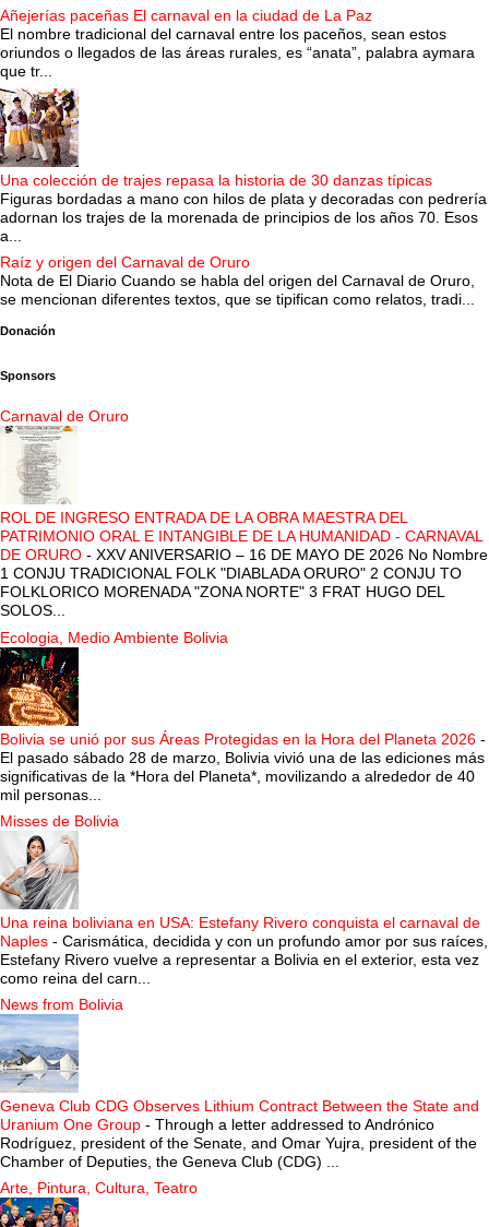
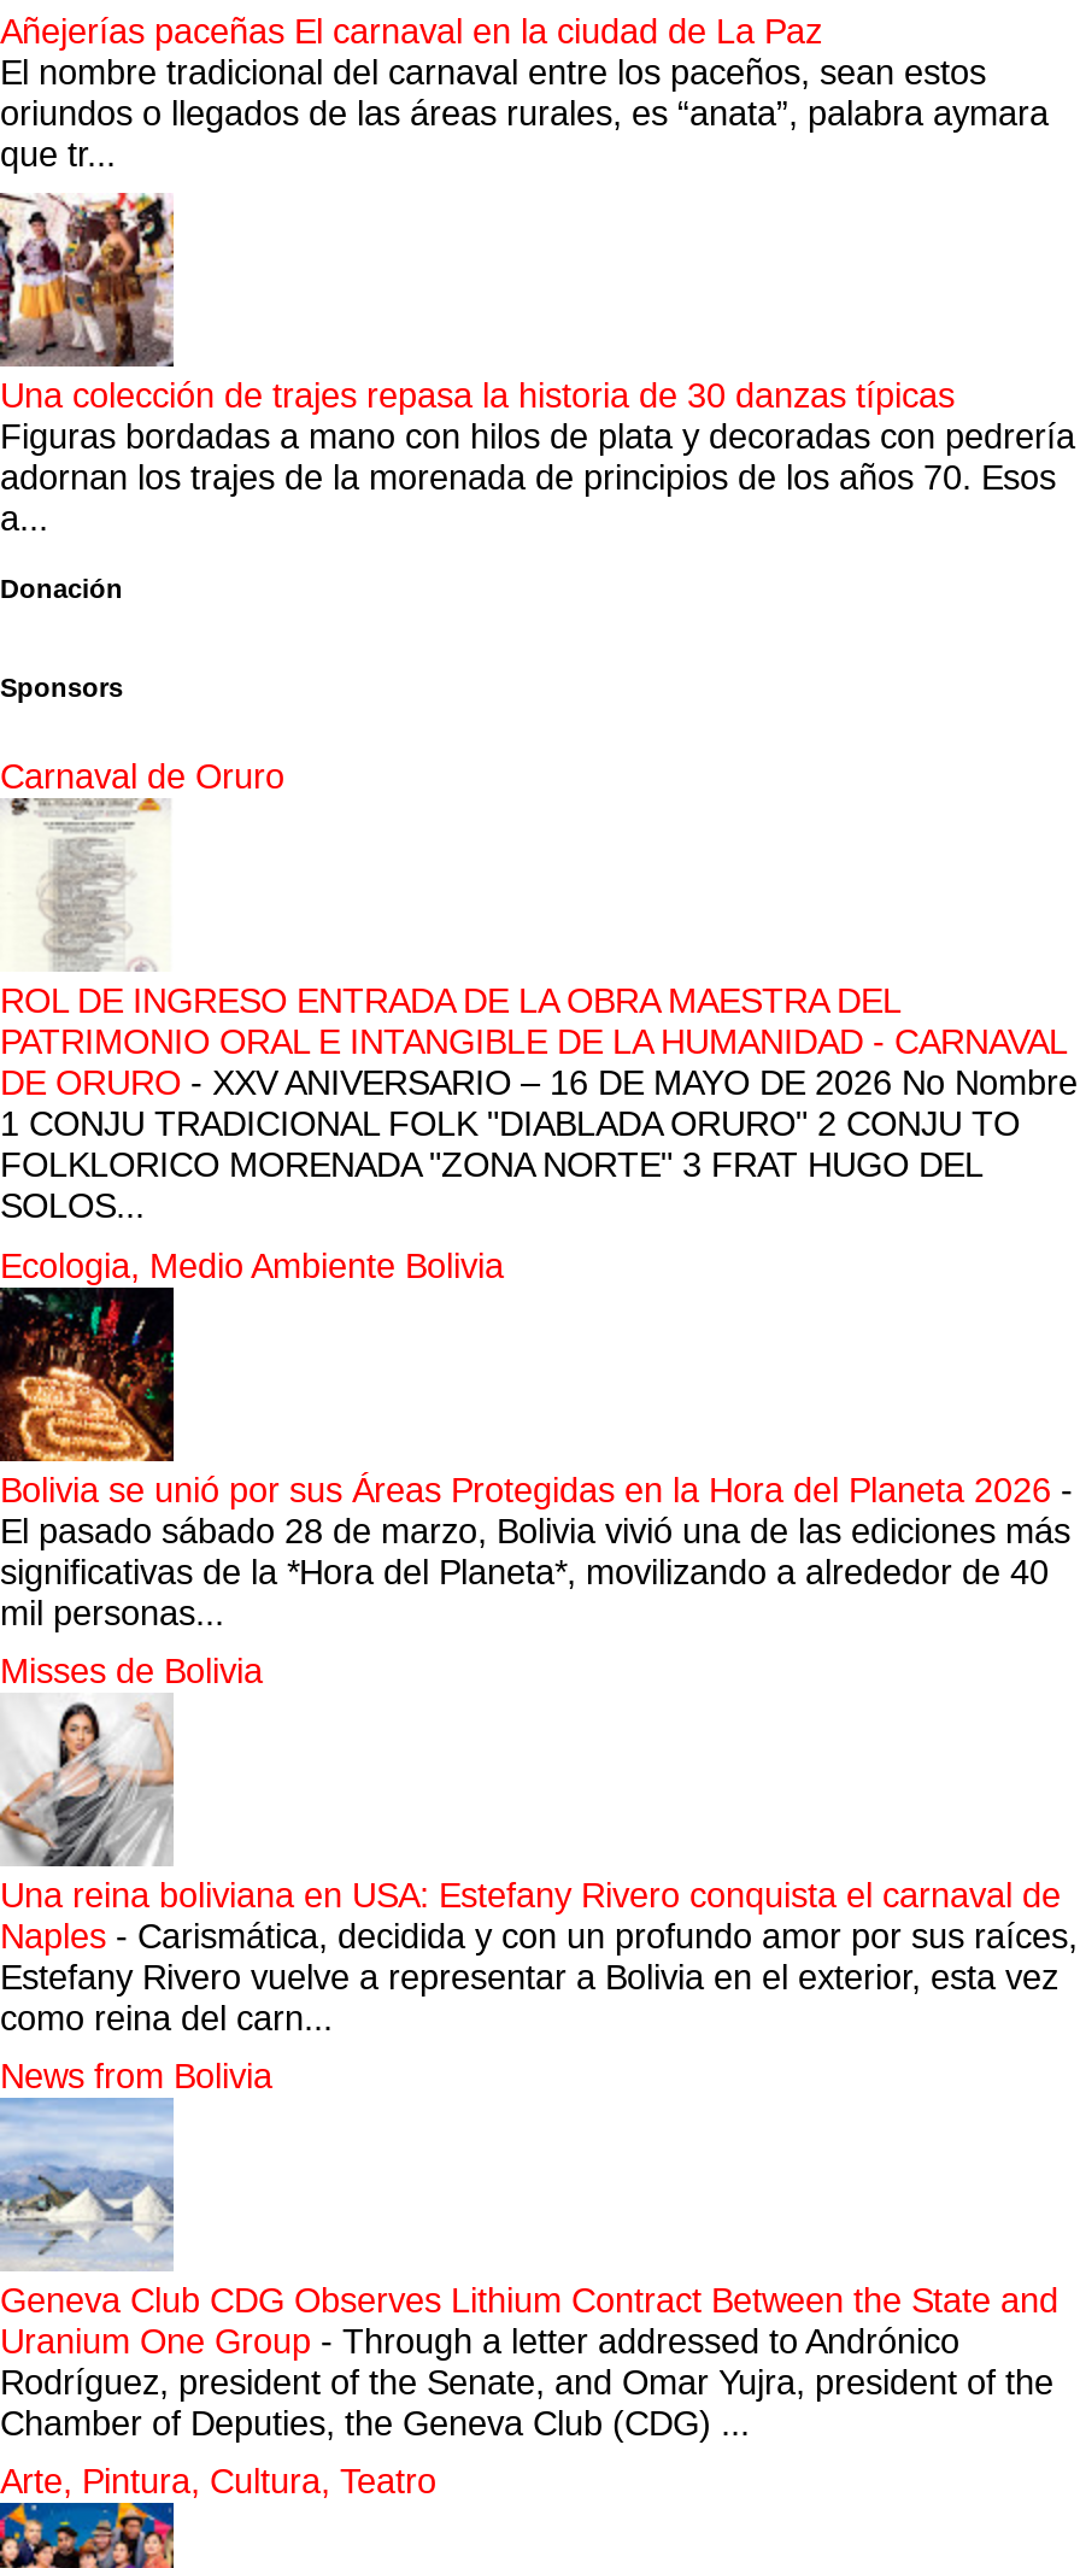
[0,254,475,308] Raíz y origen del Carnaval de Oruro | Nota de El Diario Cuando se habla del origen del Carnaval de Oruro, | se mencionan diferentes textos, que se tipifican como relatos, tradi... -> none

